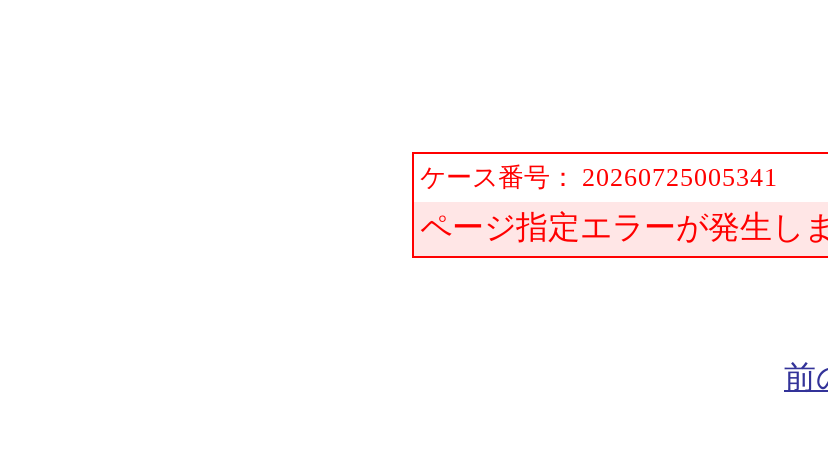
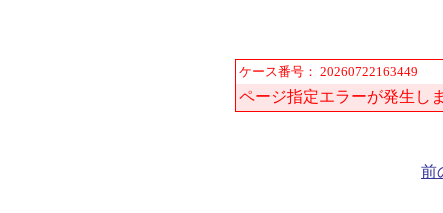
[420,162,778,192] ケース番号： 20260725005341 -> [239,64,418,79] ケース番号： 20260722163449

